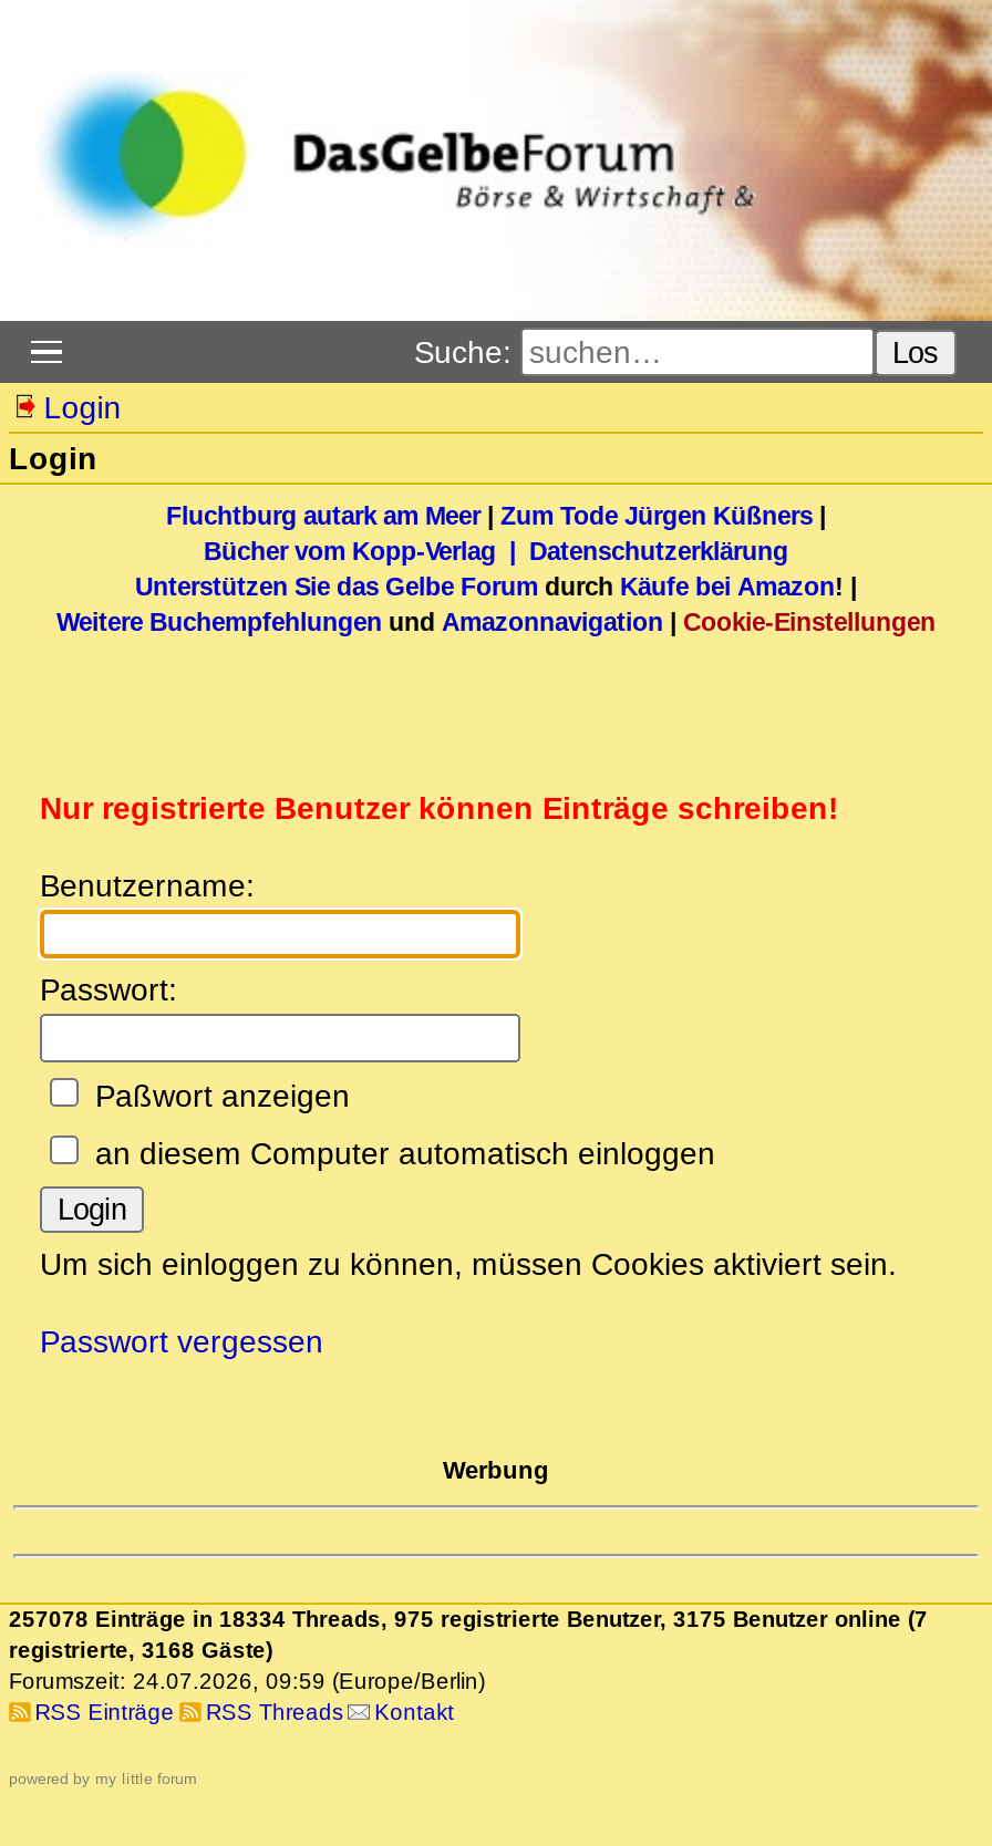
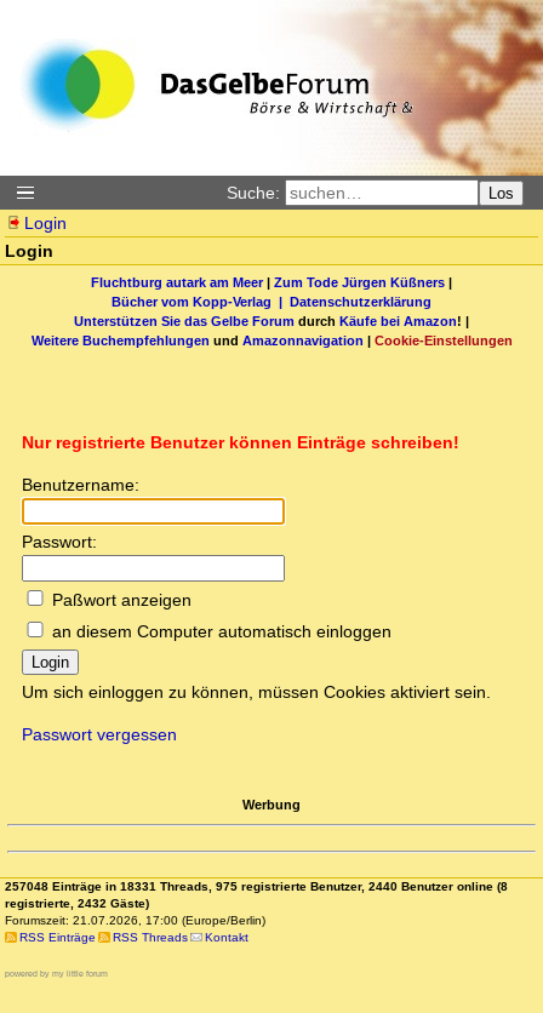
[9,1608,928,1632] 257078 Einträge in 18334 Threads, 975 registrierte Benutzer, 3175 Benutzer online (7 -> [5,880,508,893] 257048 Einträge in 18331 Threads, 975 registrierte Benutzer, 2440 Benutzer online (8
[9,1639,272,1663] registrierte, 3168 Gäste) -> [5,897,149,910] registrierte, 2432 Gäste)
[9,1670,485,1694] Forumszeit: 24.07.2026, 09:59 (Europe/Berlin) -> [5,914,265,927] Forumszeit: 21.07.2026, 17:00 (Europe/Berlin)

